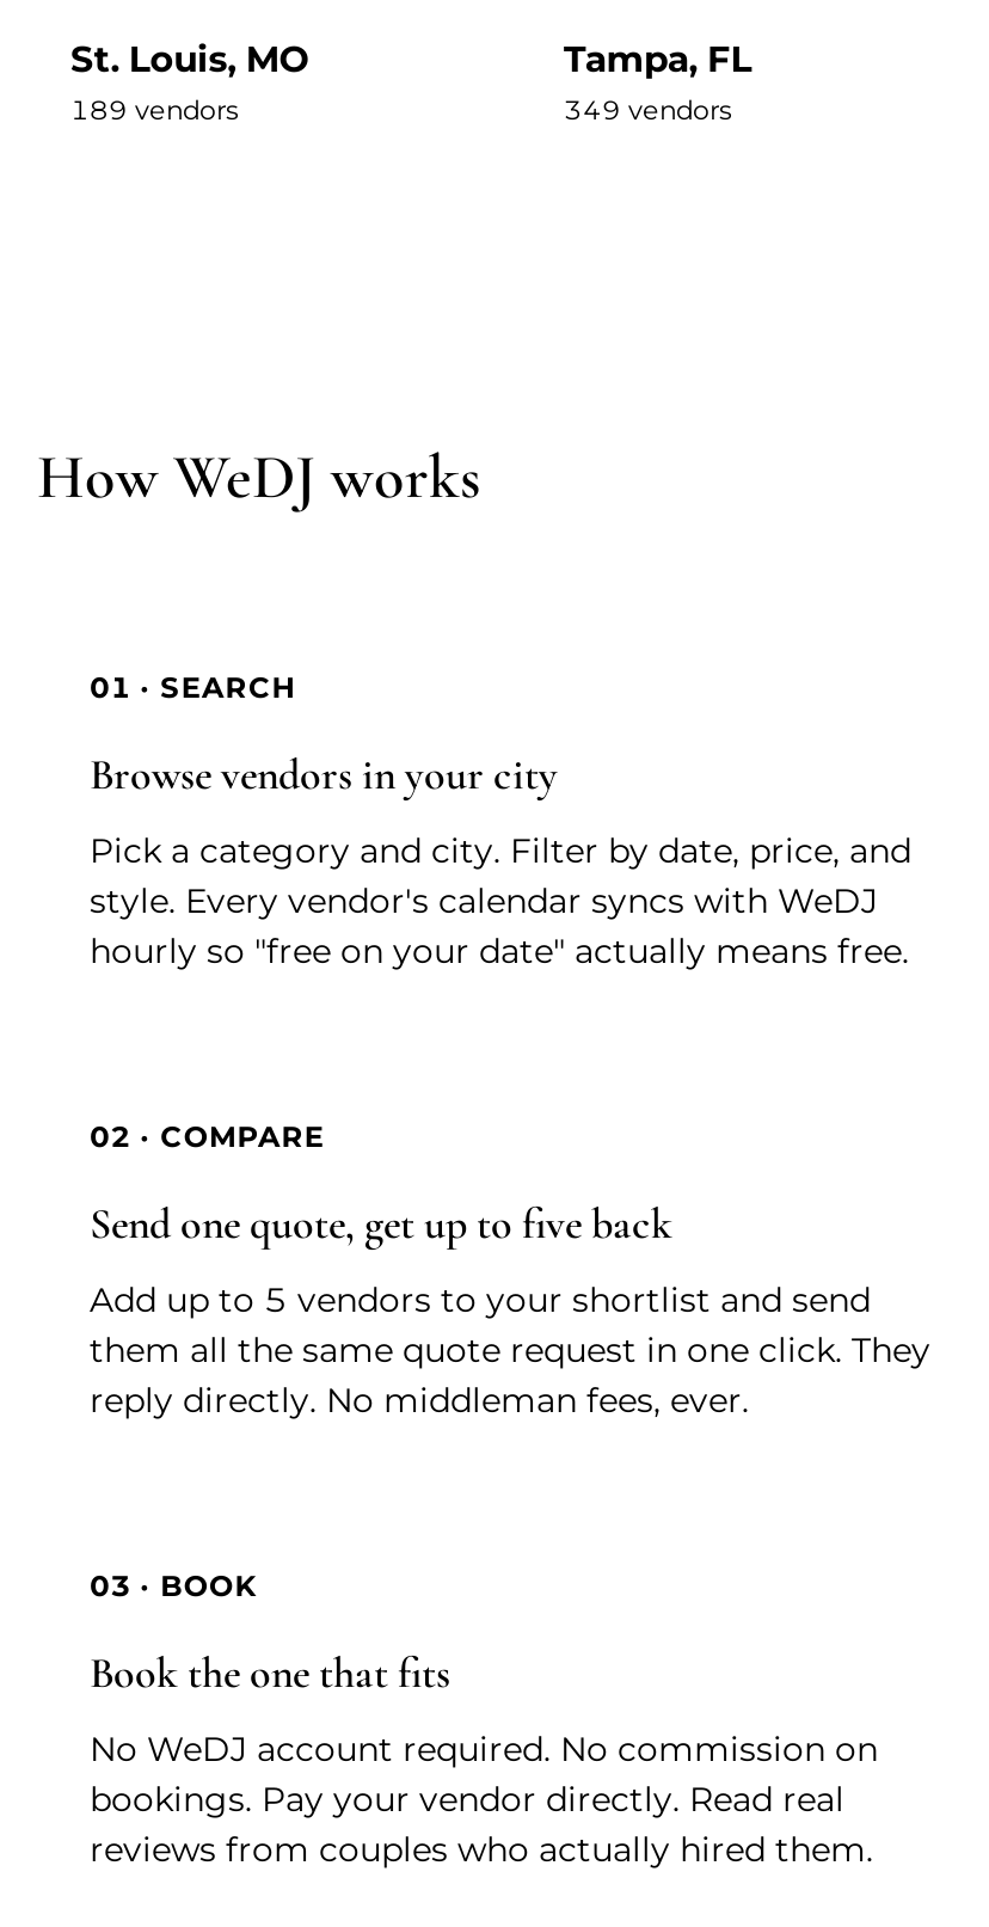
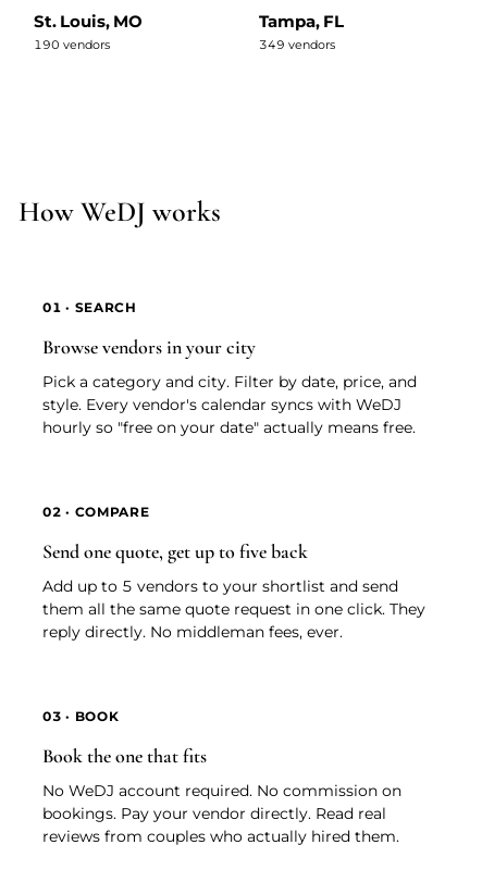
[70,93,238,127] 189 vendors -> [34,37,110,52] 190 vendors

